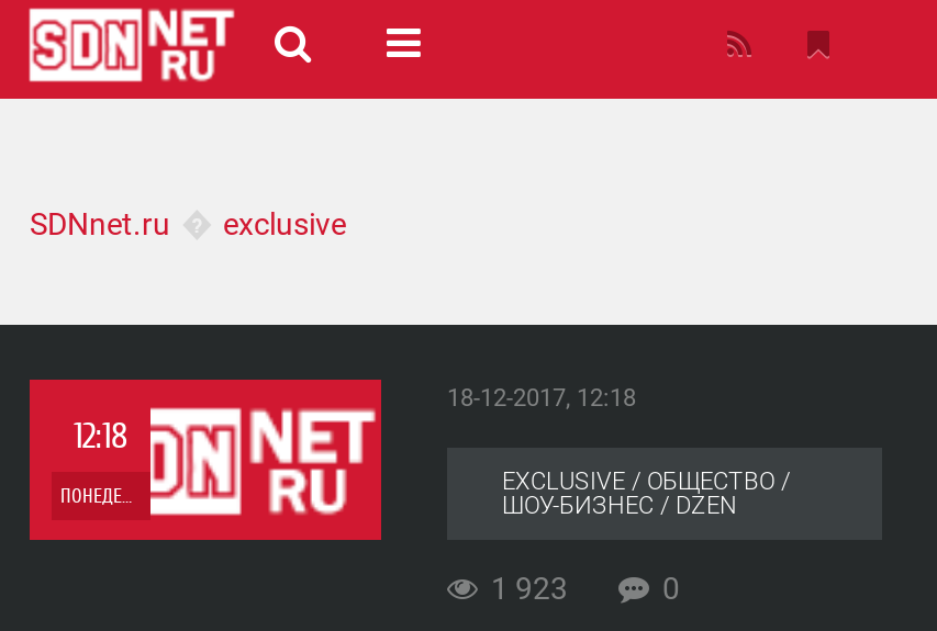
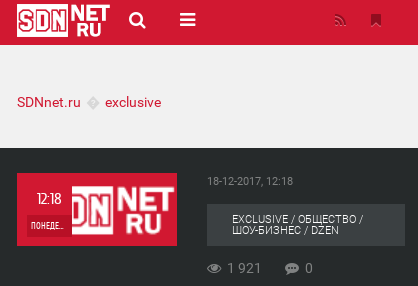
[484,571,568,606] 1 923 -> [224,260,262,276] 1 921

